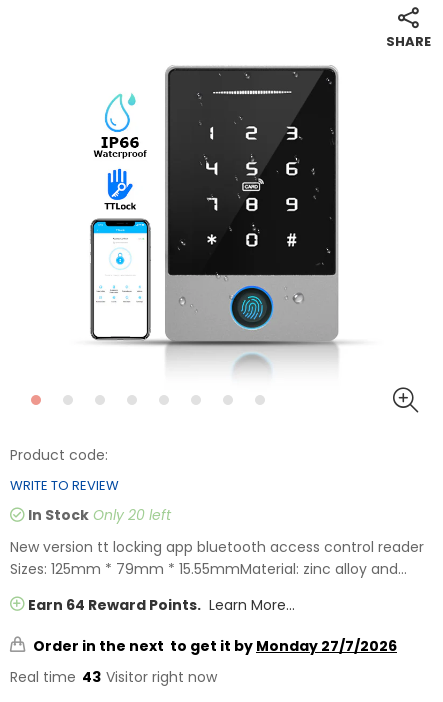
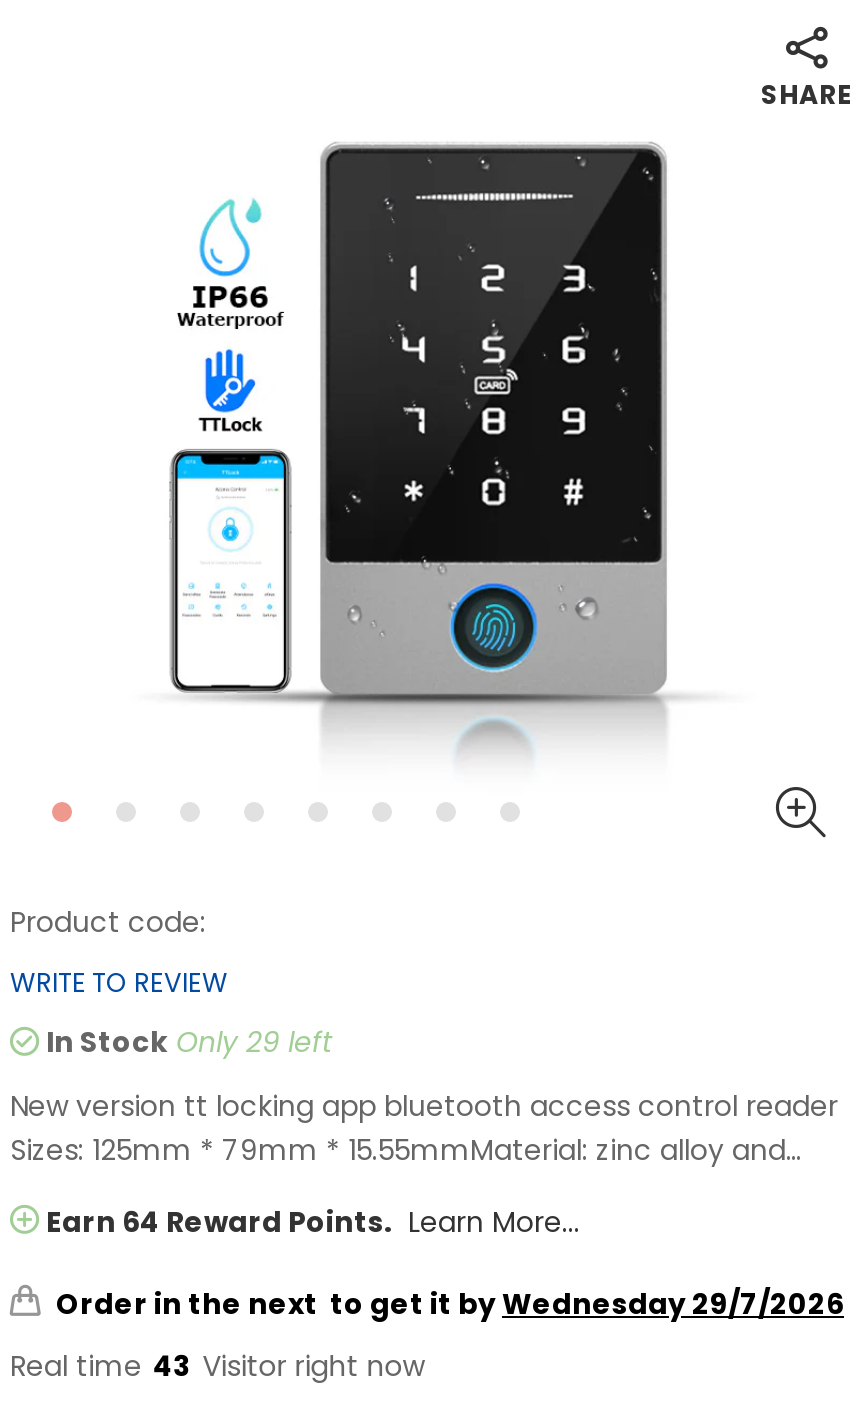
[28,505,171,525] In Stock Only 20 left -> [46,1021,332,1061] In Stock Only 29 left
[33,636,397,656] Order in the next to get it by Monday 27/7/2026 -> [56,1284,844,1324] Order in the next to get it by Wednesday 29/7/2026

